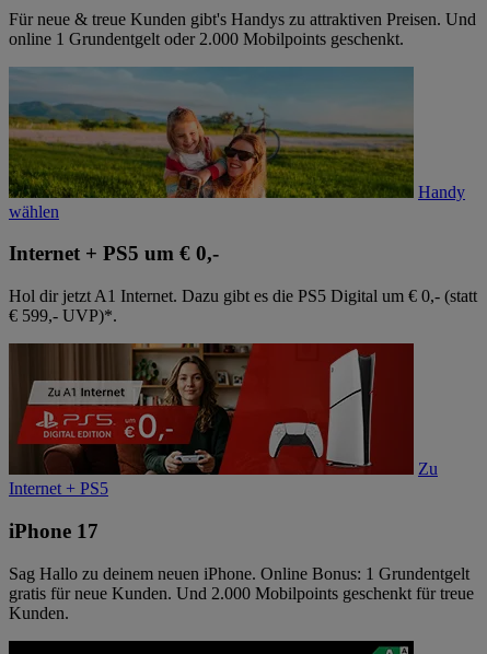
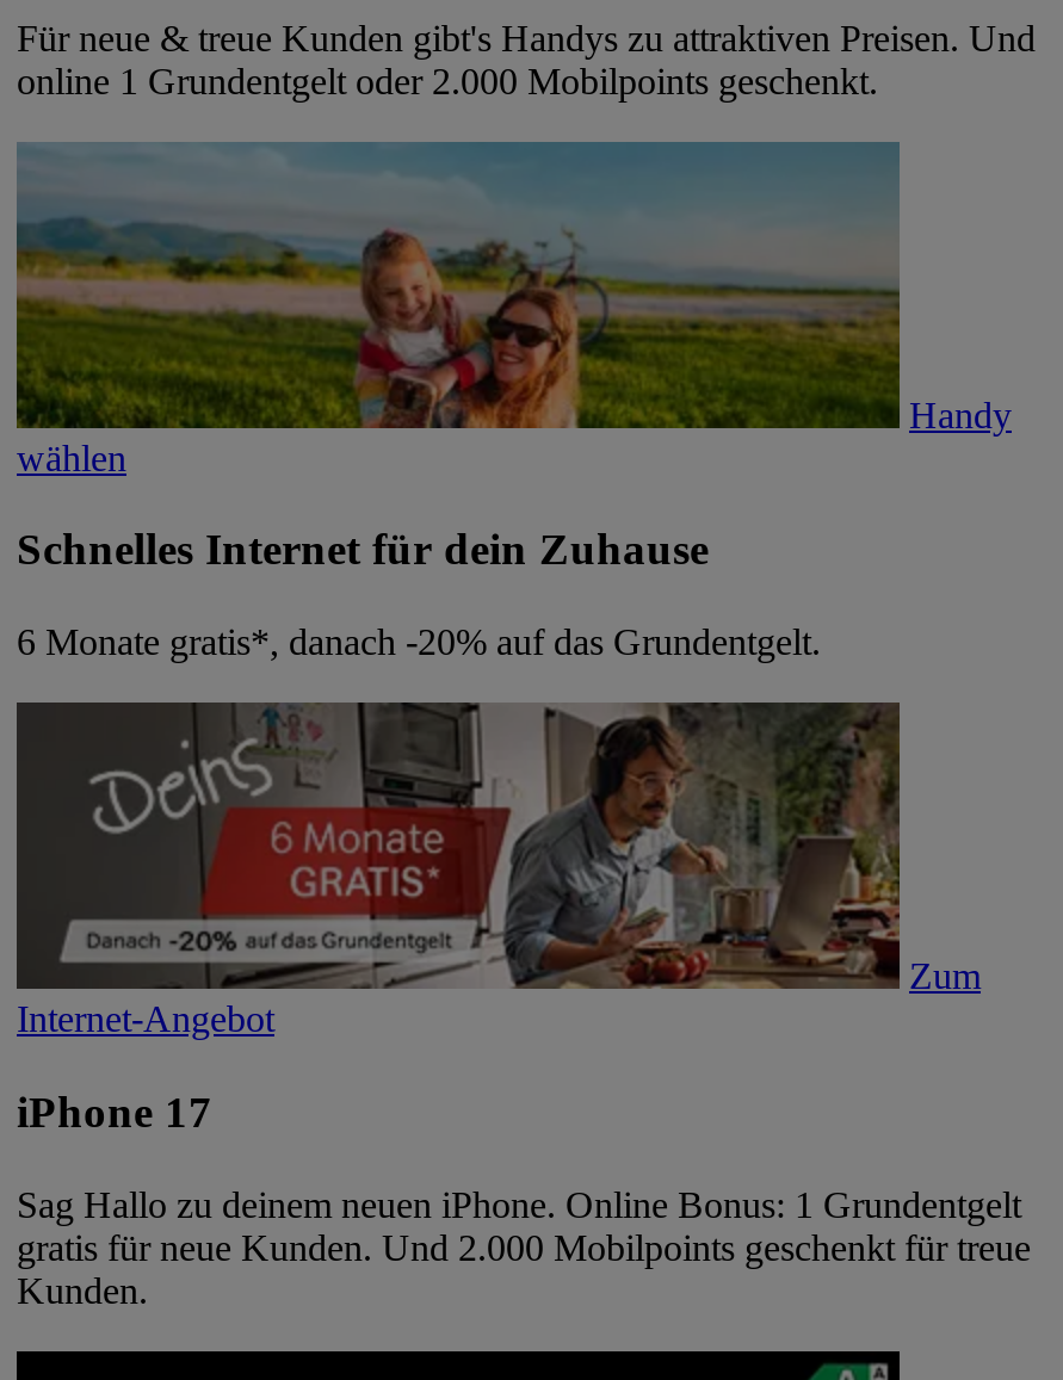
[9,242,219,265] Internet + PS5 um € 0,- -> [17,524,709,574] Schnelles Internet für dein Zuhause
[9,287,477,325] Hol dir jetzt A1 Internet. Dazu gibt es die PS5 Digital um € 0,- (statt | € 599,- UVP)*. -> [17,622,821,662] 6 Monate gratis*, danach -20% auf das Grundentgelt.
[9,342,438,498] [image] | Zu | Internet + PS5 -> [17,700,981,1039] [image] | Zum | Internet-Angebot

